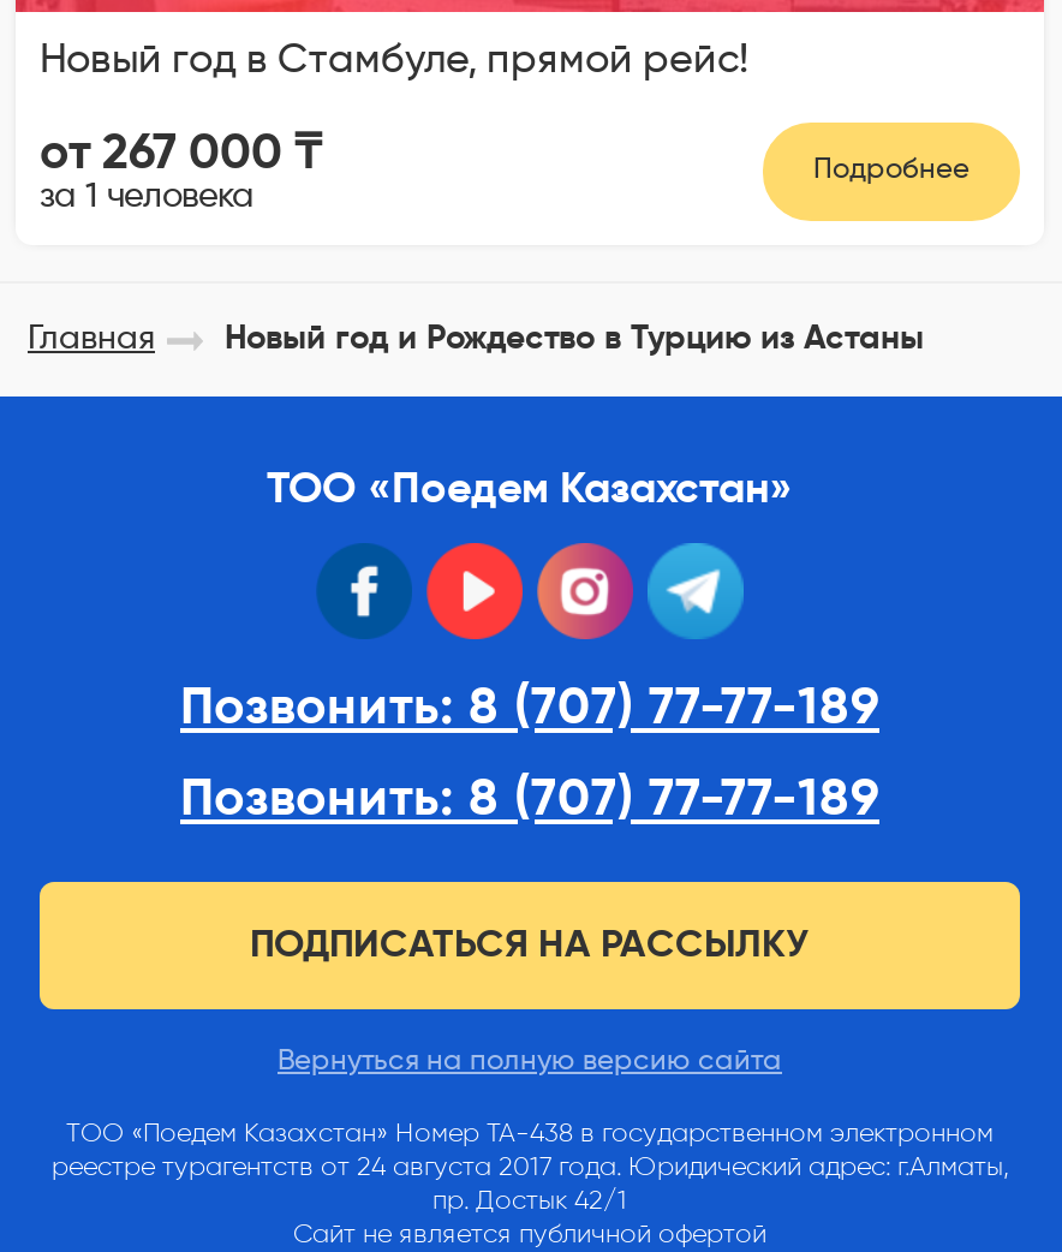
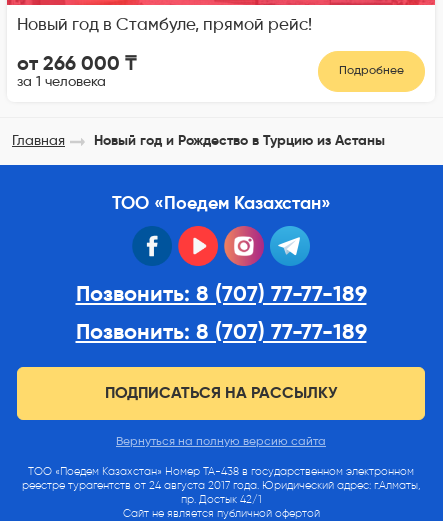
[40,130,321,180] от 267 000 ₸ -> [17,54,136,75] от 266 000 ₸

